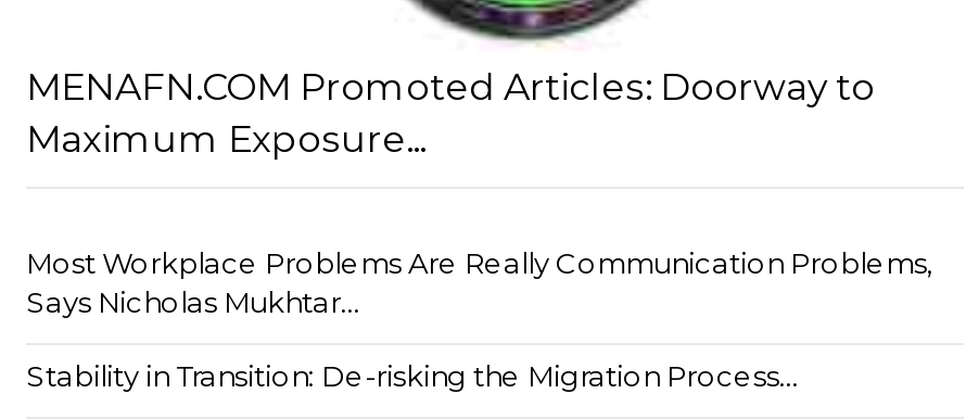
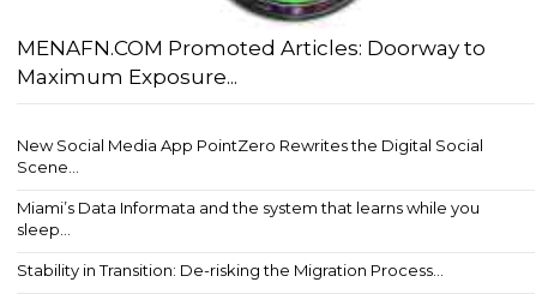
[26,245,933,318] Most Workplace Problems Are Really Communication Problems, | Says Nicholas Mukhtar... -> [17,135,483,238] New Social Media App PointZero Rewrites the Digital Social | Scene... | Miami’s Data Informata and the system that learns while you | sleep...

